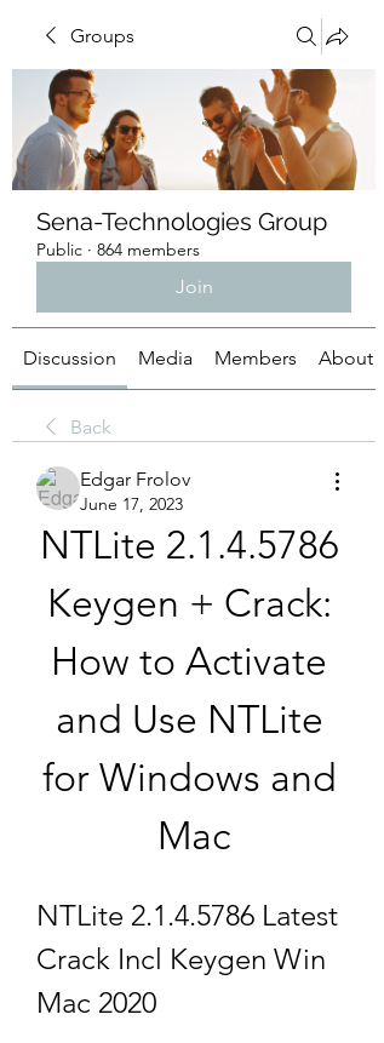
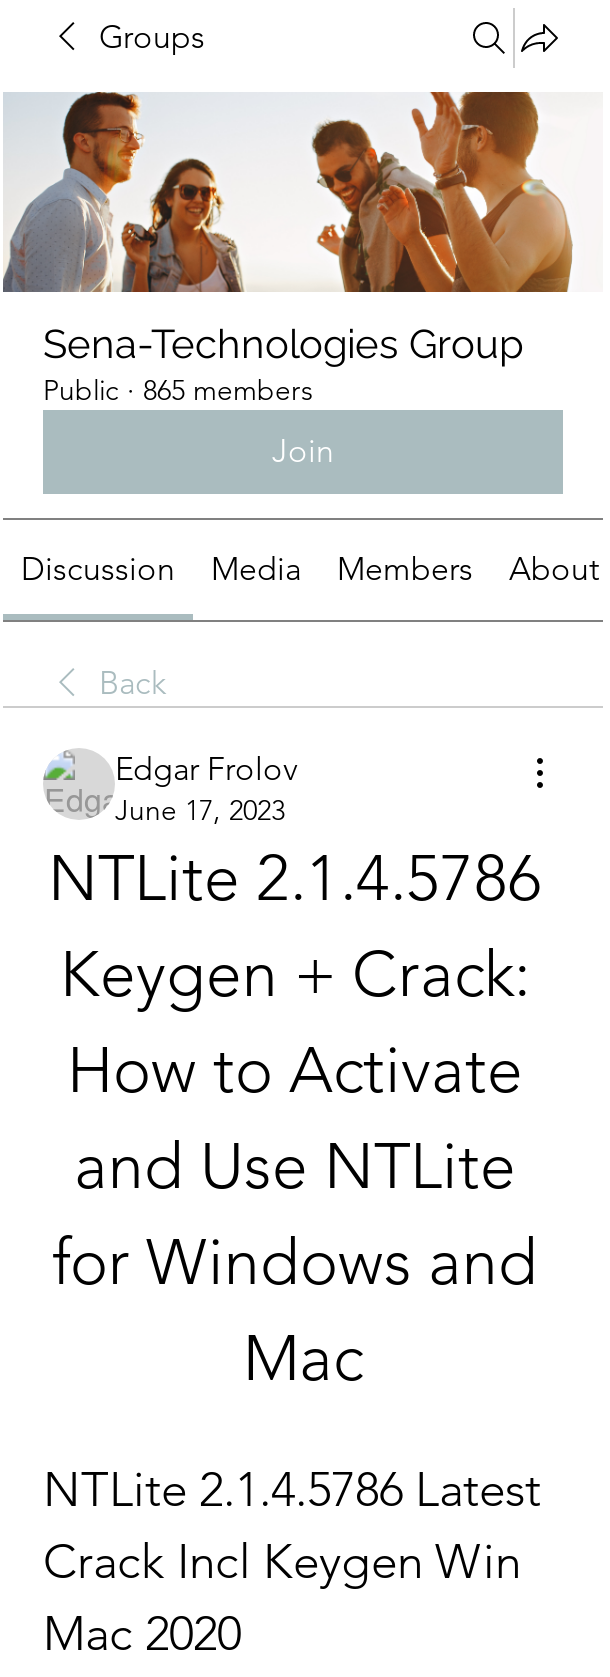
[36,239,200,260] Public · 864 members -> [43,372,313,408] Public · 865 members

